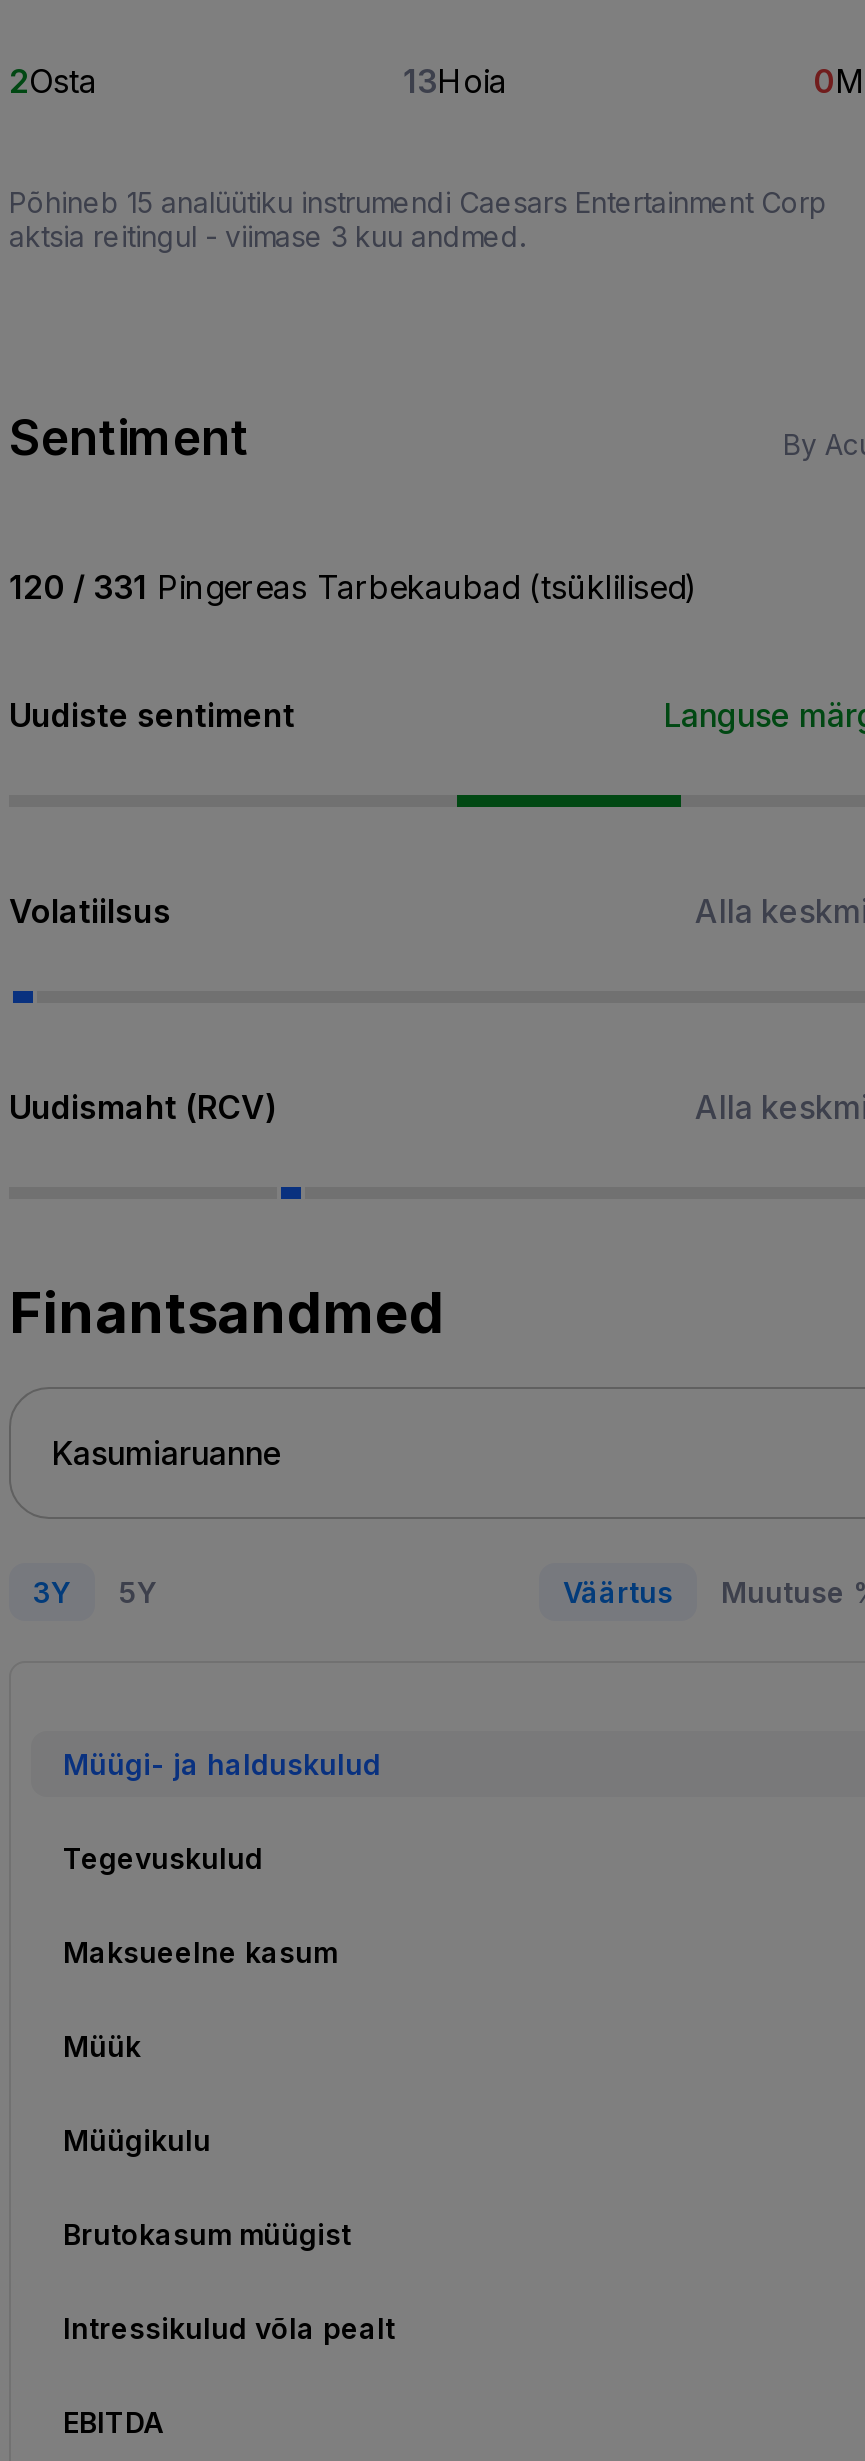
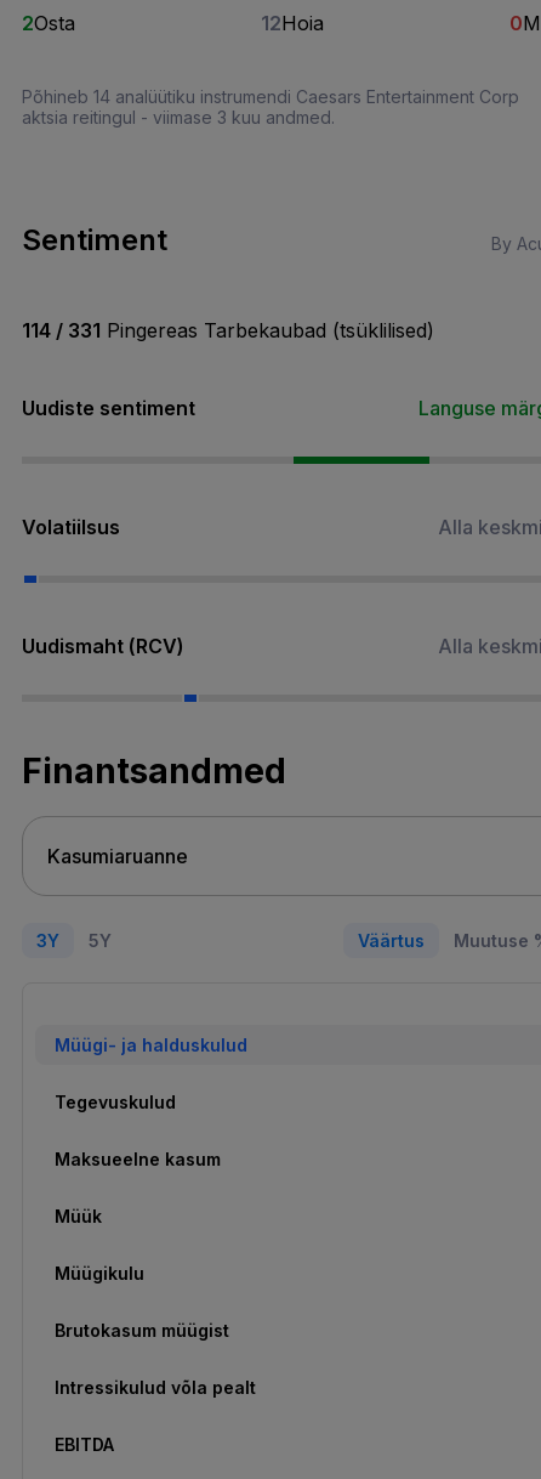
[403,61,507,101] 13Hoia -> [261,11,324,35] 12Hoia
[9,185,827,219] Põhineb 15 analüütiku instrumendi Caesars Entertainment Corp -> [22,86,519,107] Põhineb 14 analüütiku instrumendi Caesars Entertainment Corp
[9,567,697,607] 120 / 331 Pingereas Tarbekaubad (tsüklilised) -> [22,318,434,343] 114 / 331 Pingereas Tarbekaubad (tsüklilised)

